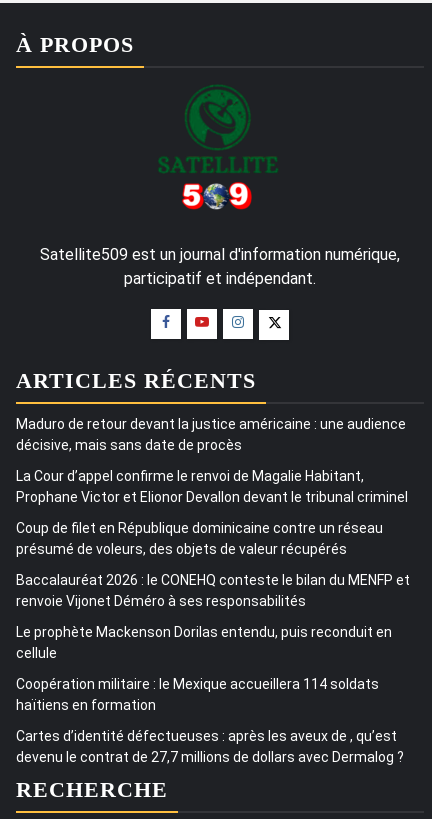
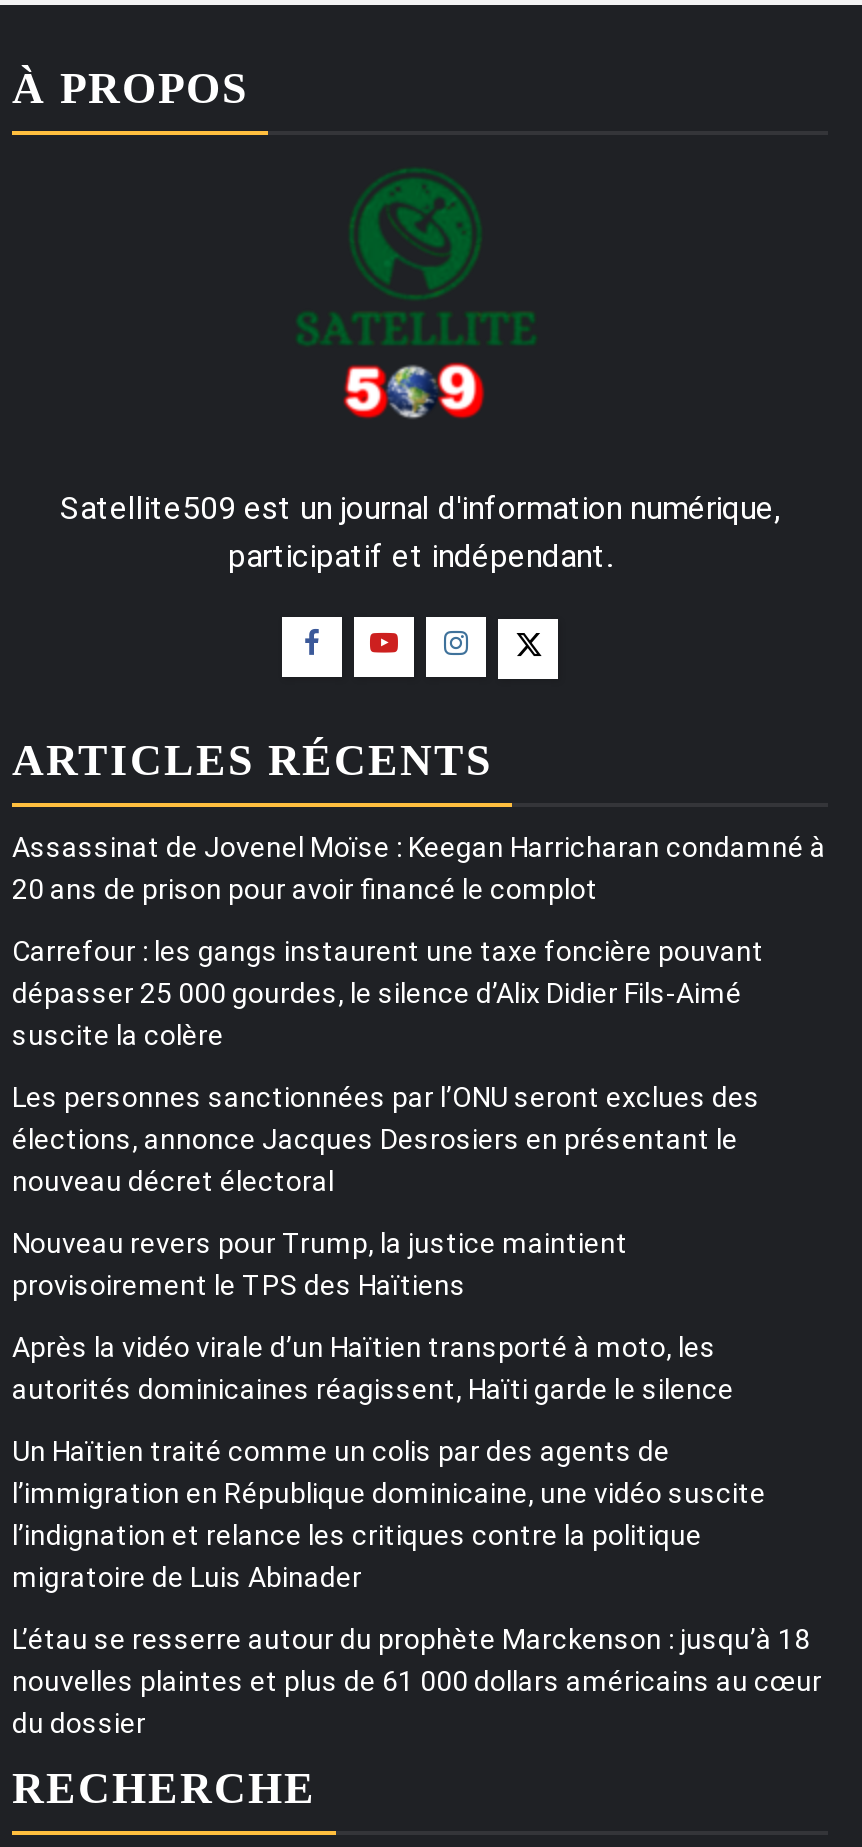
[16,416,406,453] Maduro de retour devant la justice américaine : une audience | décisive, mais sans date de procès -> [12,830,826,904] Assassinat de Jovenel Moïse : Keegan Harricharan condamné à | 20 ans de prison pour avoir financé le complot
[16,468,408,505] La Cour d’appel confirme le renvoi de Magalie Habitant, | Prophane Victor et Elionor Devallon devant le tribunal criminel -> [12,934,764,1050] Carrefour : les gangs instaurent une taxe foncière pouvant | dépasser 25 000 gourdes, le silence d’Alix Didier Fils-Aimé | suscite la colère
[16,520,383,557] Coup de filet en République dominicaine contre un réseau | présumé de voleurs, des objets de valeur récupérés -> [12,1080,760,1196] Les personnes sanctionnées par l’ONU seront exclues des | élections, annonce Jacques Desrosiers en présentant le | nouveau décret électoral
[16,572,410,609] Baccalauréat 2026 : le CONEHQ conteste le bilan du MENFP et | renvoie Vijonet Déméro à ses responsabilités -> [12,1226,628,1300] Nouveau revers pour Trump, la justice maintient | provisoirement le TPS des Haïtiens
[16,624,392,661] Le prophète Mackenson Dorilas entendu, puis reconduit en | cellule -> [12,1330,734,1404] Après la vidéo virale d’un Haïtien transporté à moto, les | autorités dominicaines réagissent, Haïti garde le silence
[16,676,379,713] Coopération militaire : le Mexique accueillera 114 soldats | haïtiens en formation -> [12,1434,766,1592] Un Haïtien traité comme un colis par des agents de | l’immigration en République dominicaine, une vidéo suscite | l’indignation et relance les critiques contre la politique | migratoire de Luis Abinader
[16,728,404,765] Cartes d’identité défectueuses : après les aveux de , qu’est | devenu le contrat de 27,7 millions de dollars avec Dermalog ? -> [12,1622,822,1738] L’étau se resserre autour du prophète Marckenson : jusqu’à 18 | nouvelles plaintes et plus de 61 000 dollars américains au cœur | du dossier

